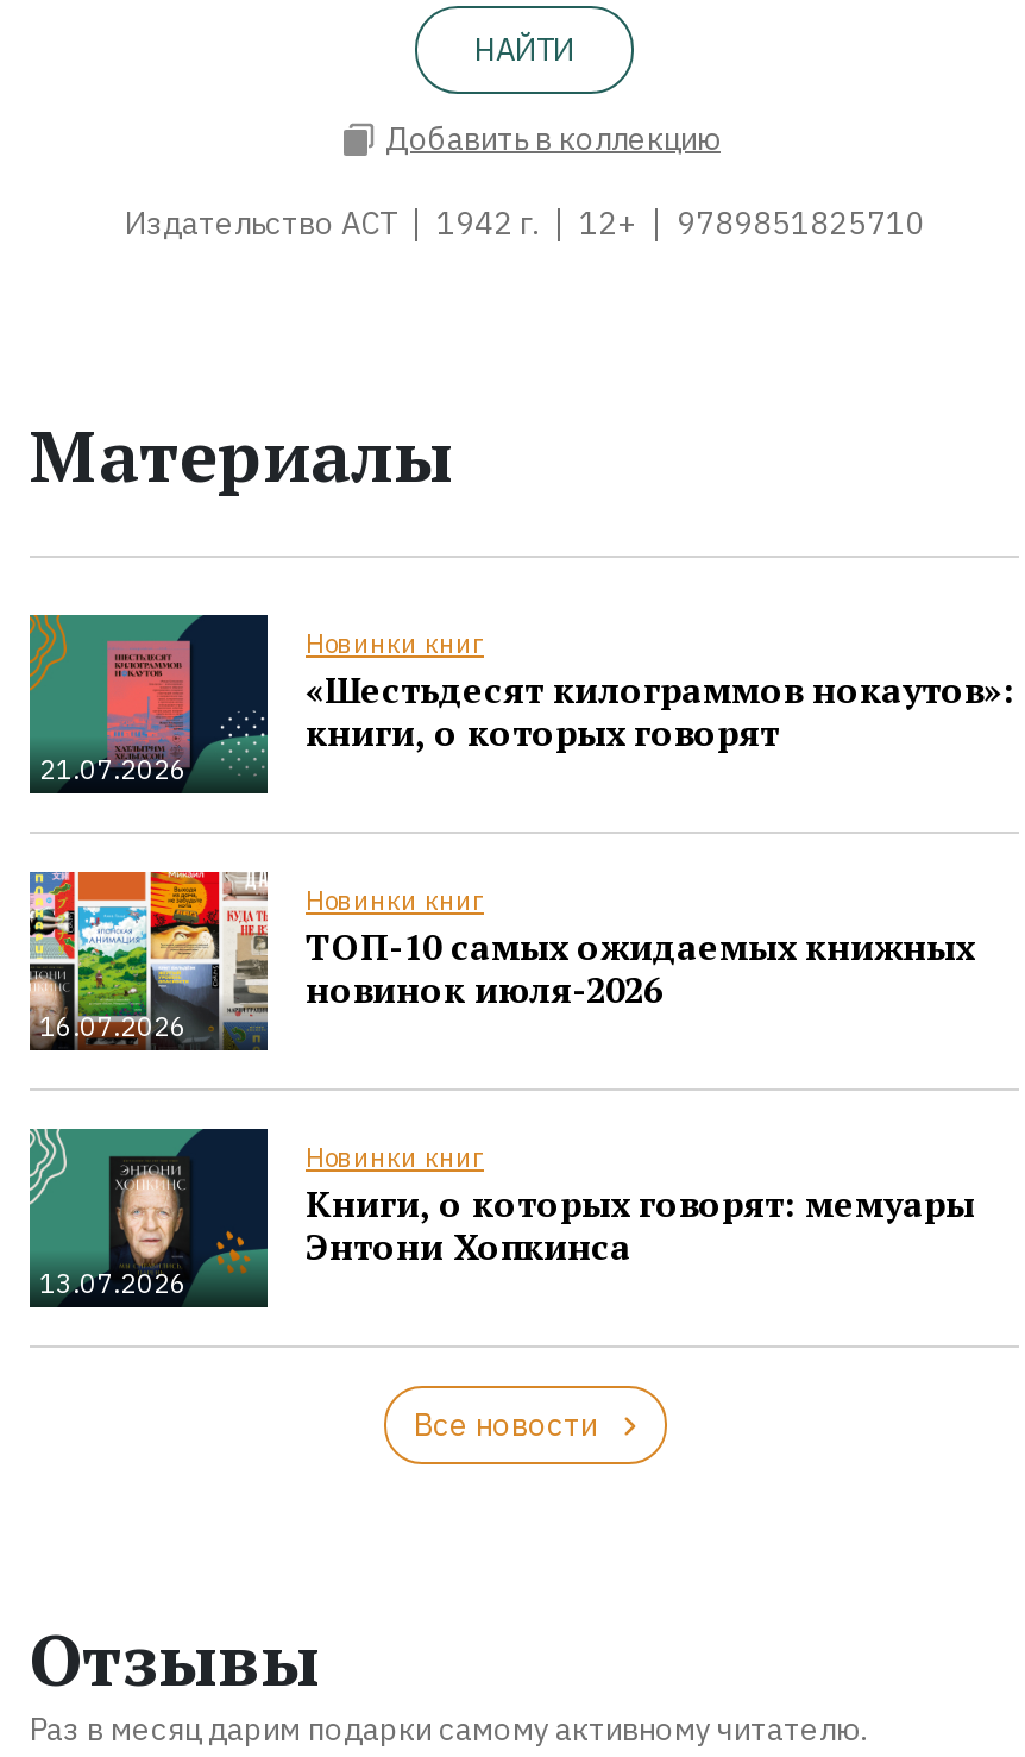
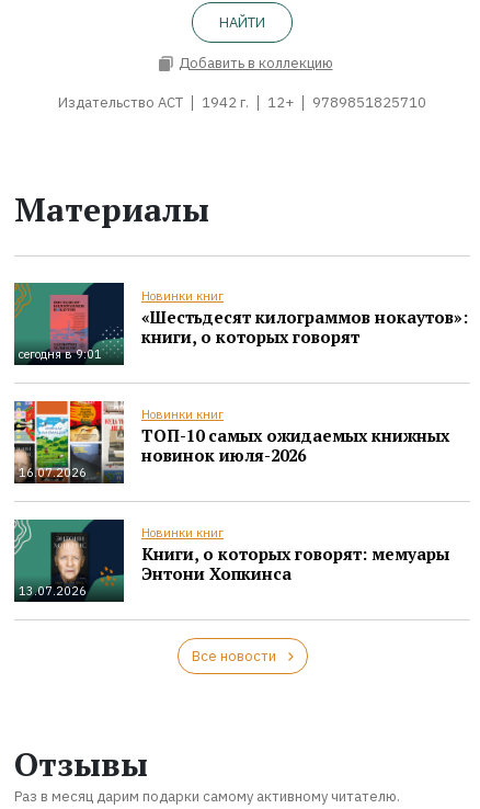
[39,752,187,786] 21.07.2026 -> [19,346,102,361] сегодня в 9:01

